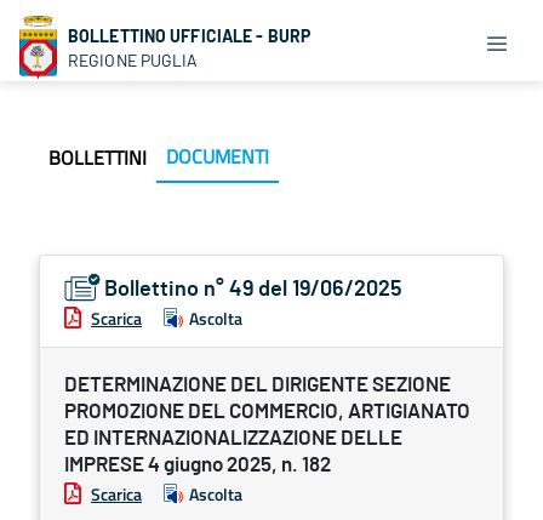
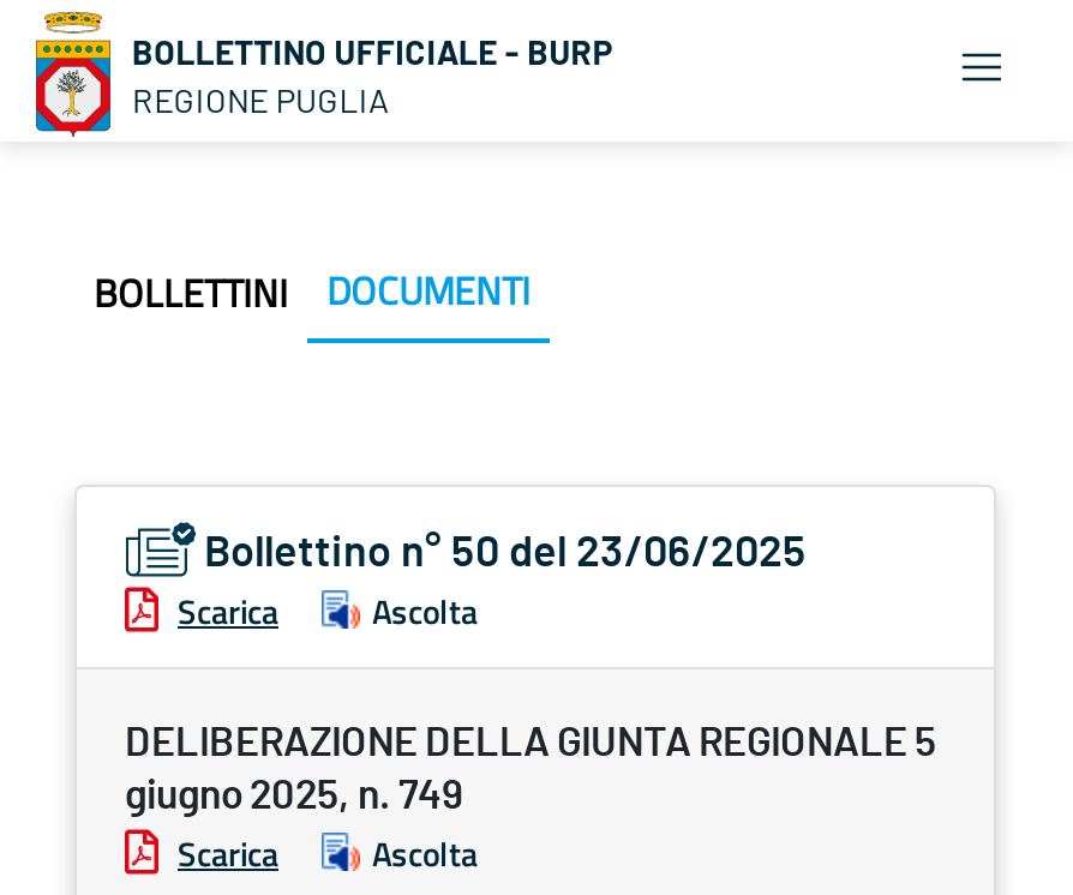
[104,279,402,301] Bollettino n° 49 del 19/06/2025 -> [204,533,807,576] Bollettino n° 50 del 23/06/2025
[64,375,470,475] DETERMINAZIONE DEL DIRIGENTE SEZIONE | PROMOZIONE DEL COMMERCIO, ARTIGIANATO | ED INTERNAZIONALIZZAZIONE DELLE | IMPRESE 4 giugno 2025, n. 182 -> [125,722,936,816] DELIBERAZIONE DELLA GIUNTA REGIONALE 5 | giugno 2025, n. 749

